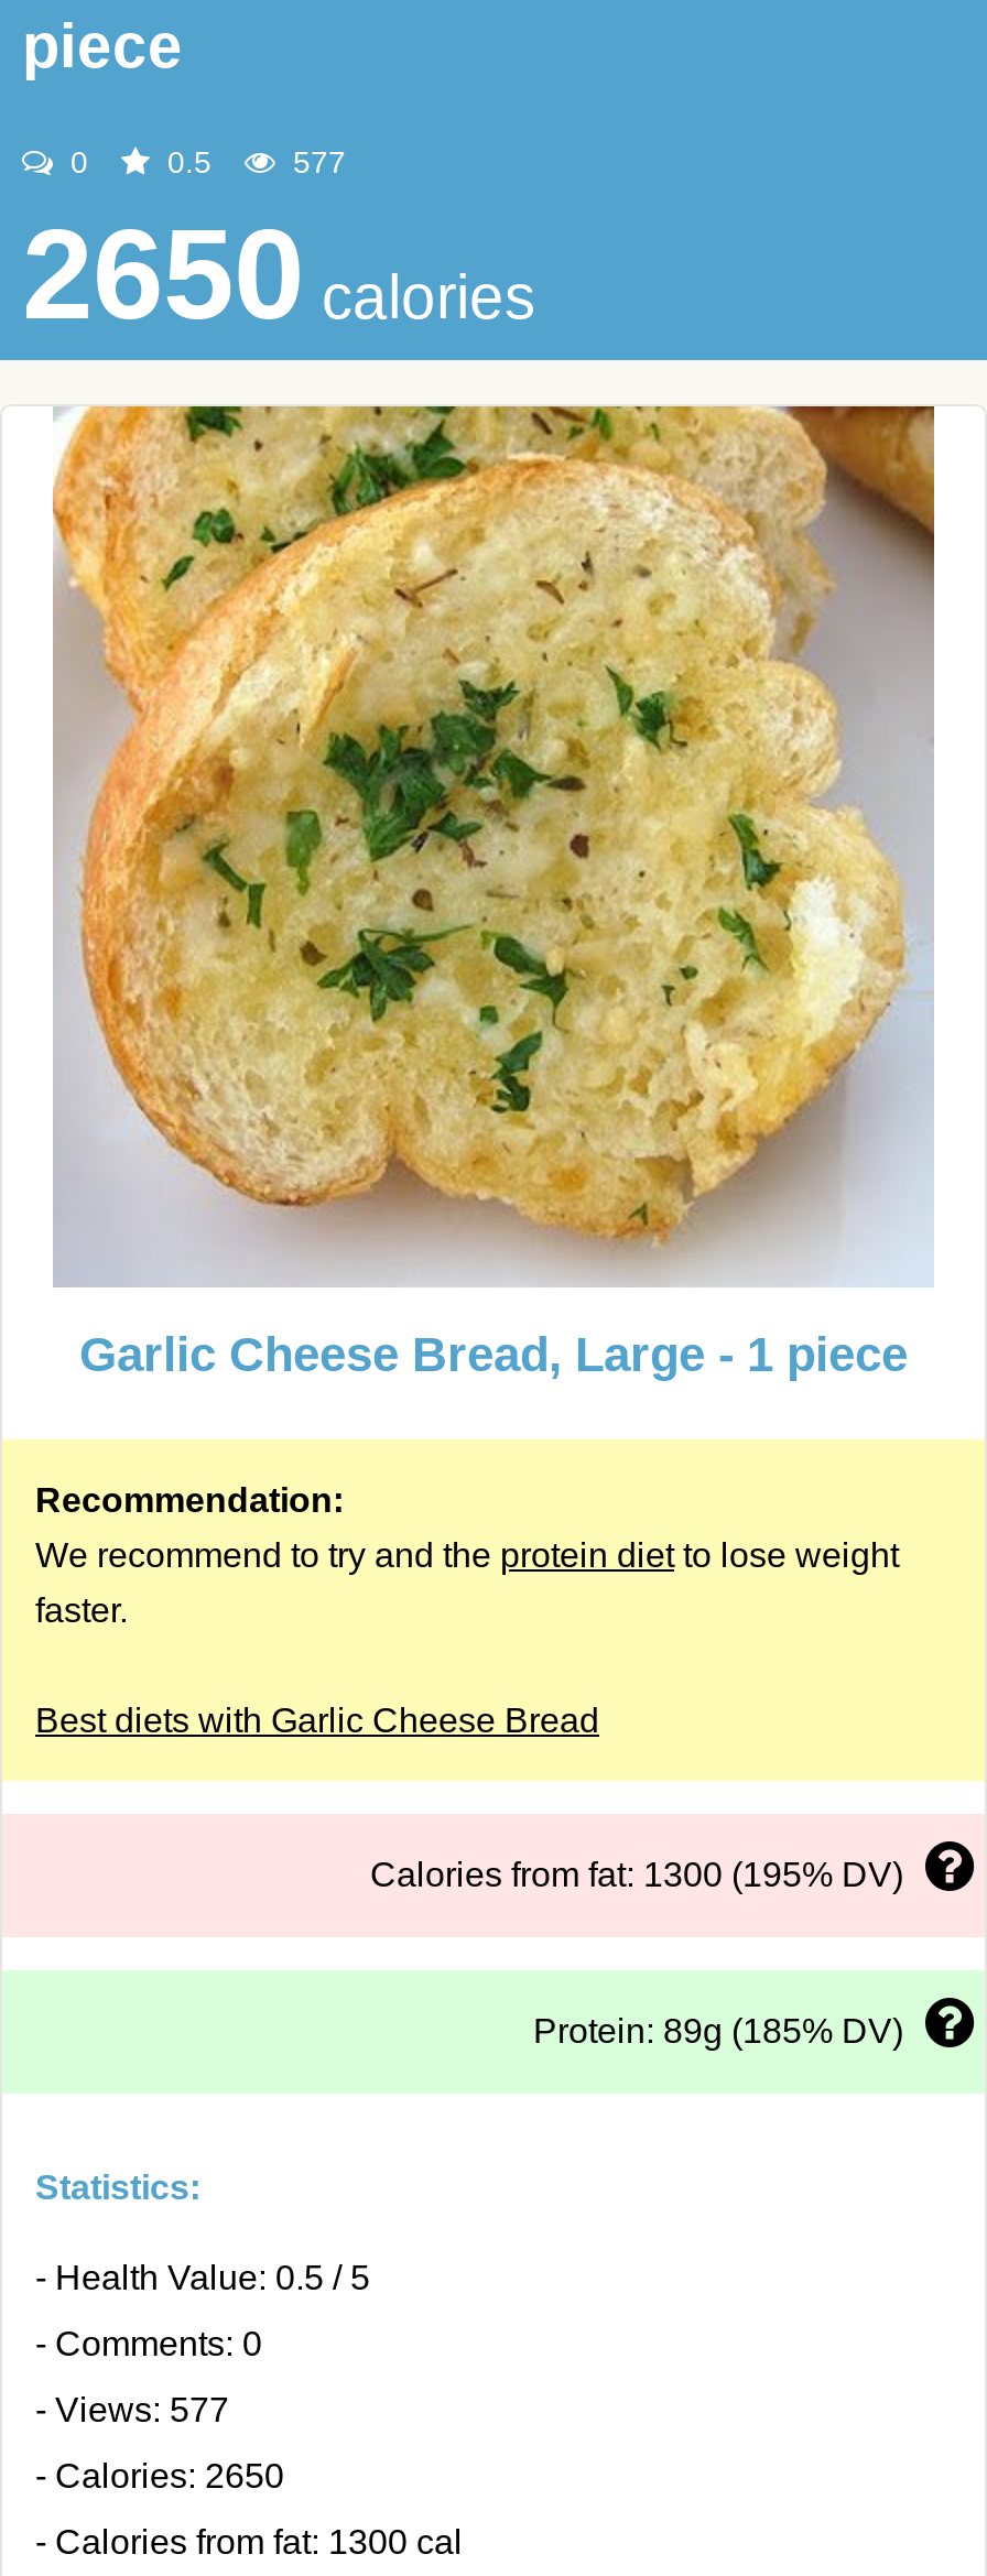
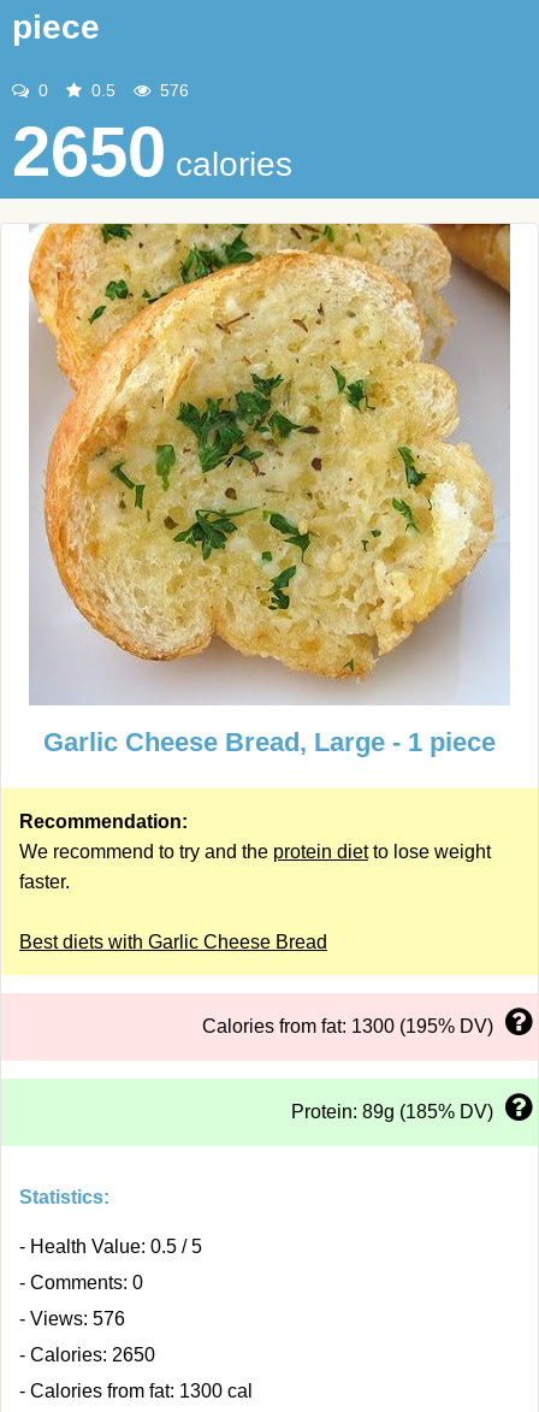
[284,144,346,180] 577 -> [155,81,189,100] 576
[35,2391,229,2428] - Views: 577 -> [19,1308,125,1329] - Views: 576

